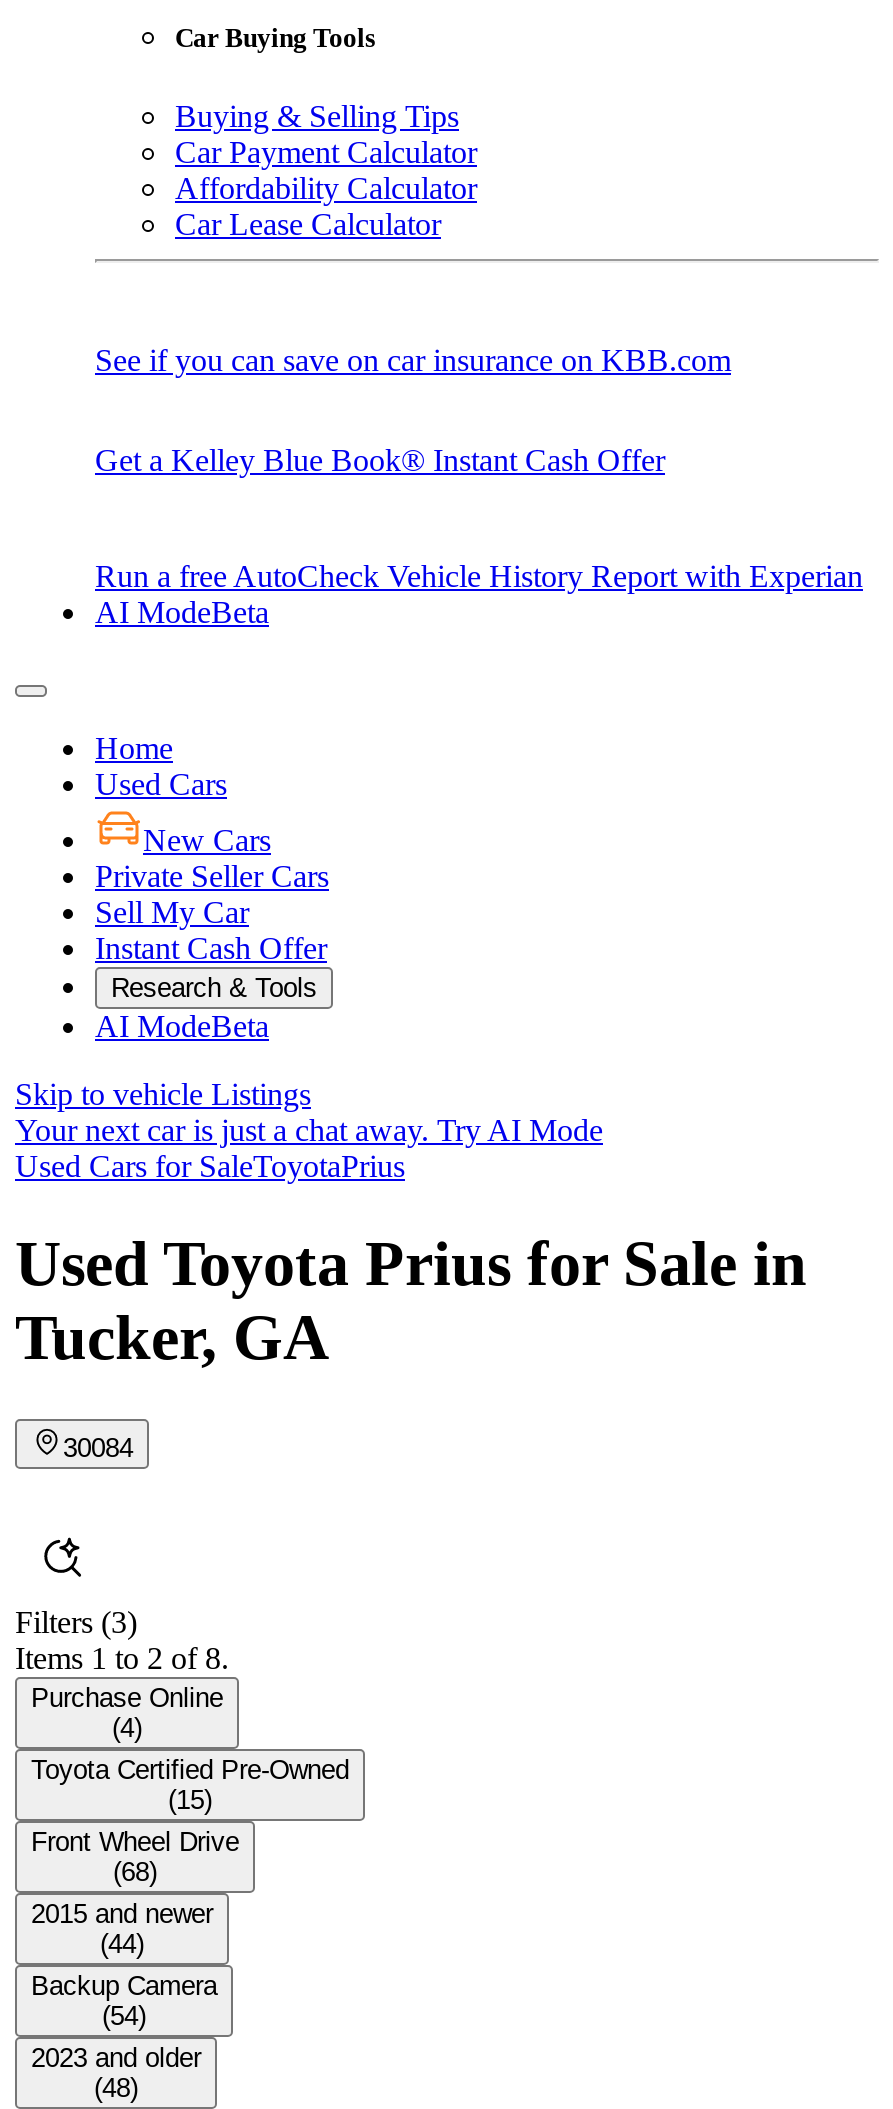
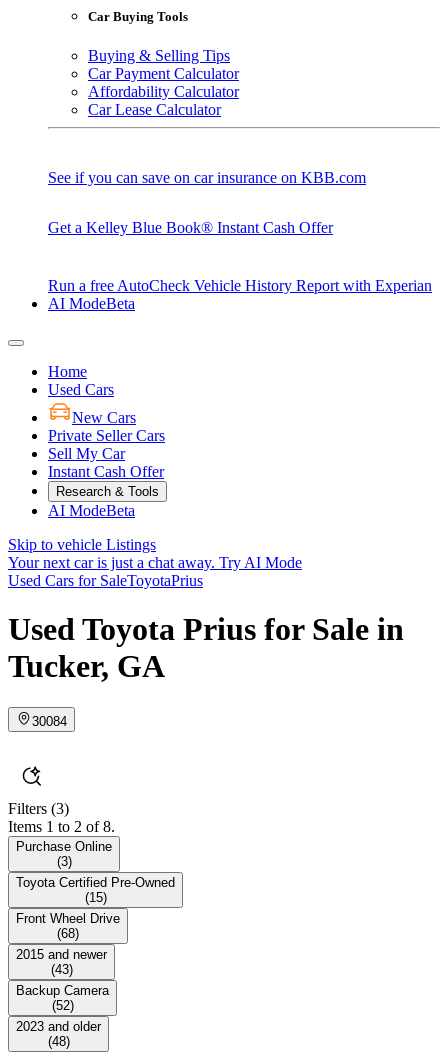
[112,1713,142,1743] (4) -> [56,854,71,869] (3)
[100,1929,144,1959] (44) -> [50,962,72,977] (43)
[102,2001,146,2031] (54) -> [51,998,73,1013] (52)

